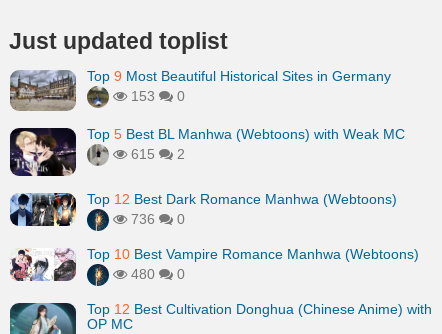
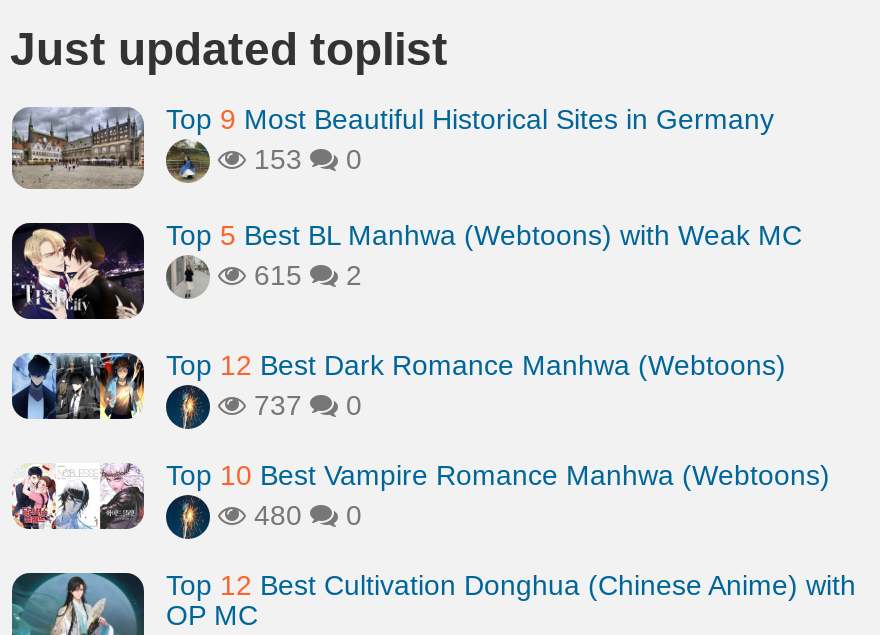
[127,211,185,227] 736 0 -> [246,389,362,421] 737 0

